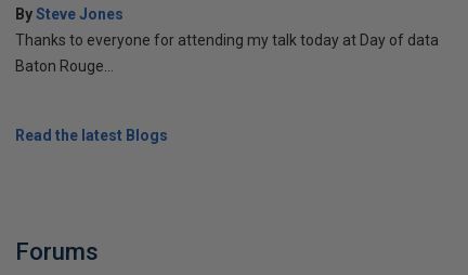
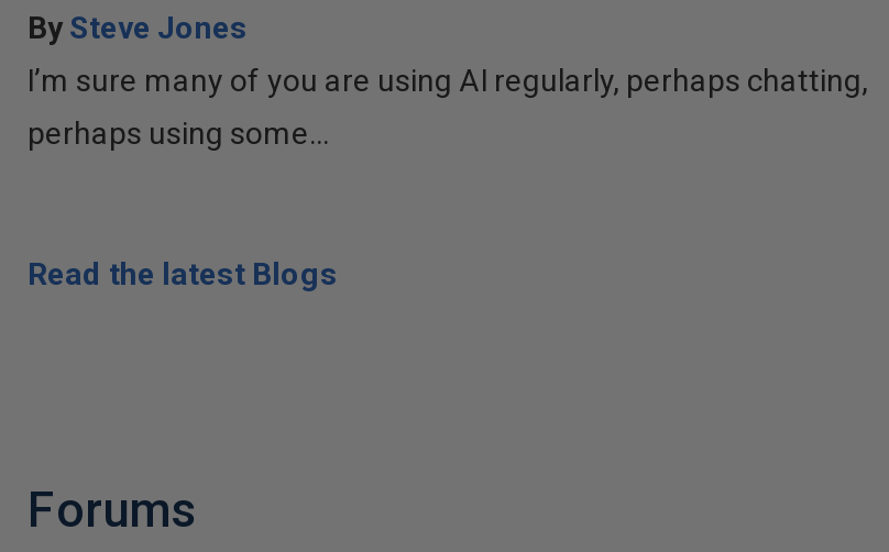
[15,31,439,49] Thanks to everyone for attending my talk today at Day of data -> [28,63,868,98] I’m sure many of you are using AI regularly, perhaps chatting,
[15,57,114,75] Baton Rouge... -> [28,115,329,151] perhaps using some...

